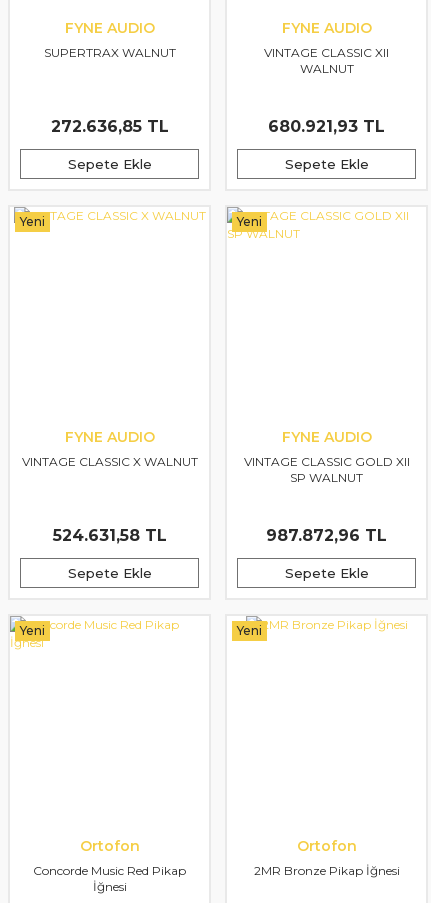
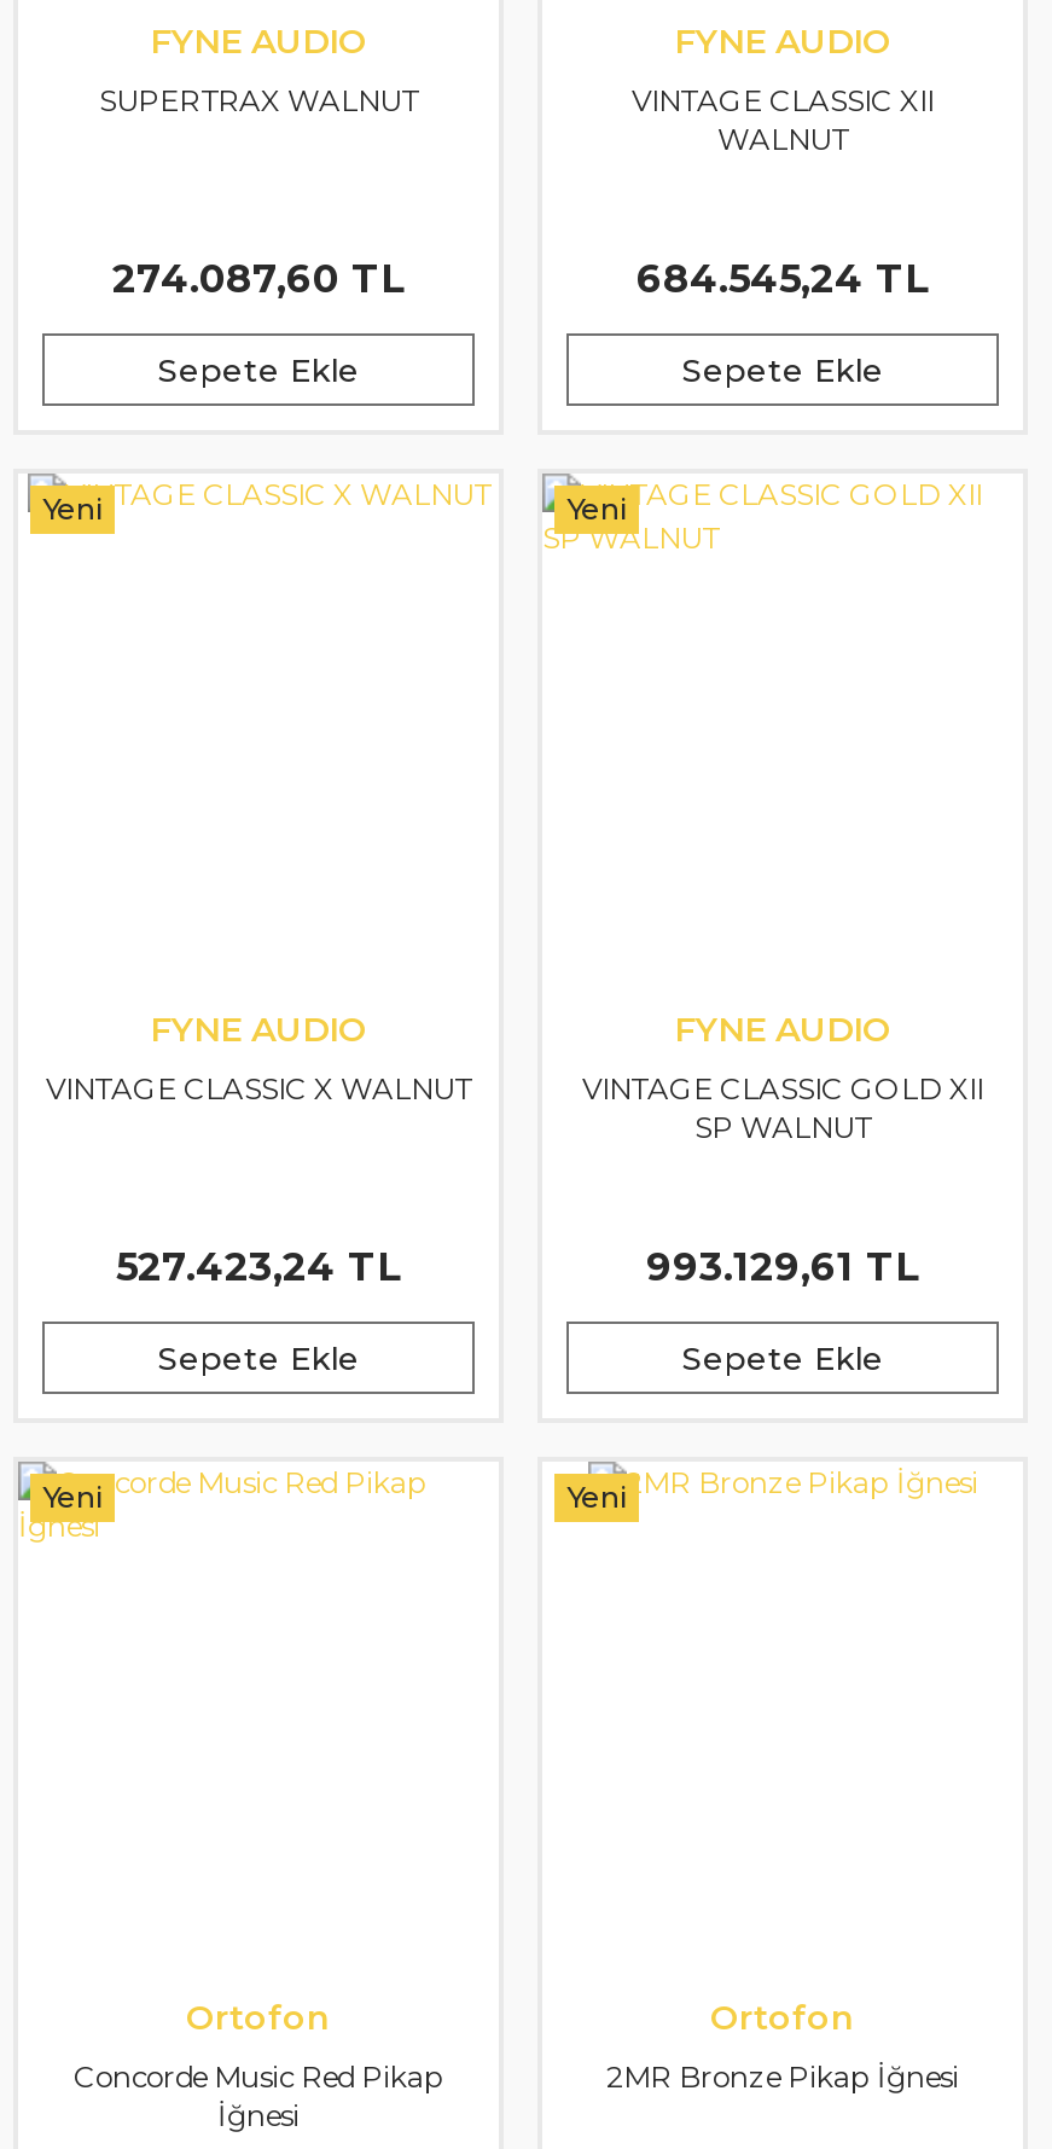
[50,117,168,136] 272.636,85 TL -> [112,256,405,302] 274.087,60 TL
[268,117,385,136] 680.921,93 TL -> [637,256,929,302] 684.545,24 TL
[52,526,166,545] 524.631,58 TL -> [116,1244,401,1290] 527.423,24 TL
[266,526,387,545] 987.872,96 TL -> [646,1244,919,1290] 993.129,61 TL

